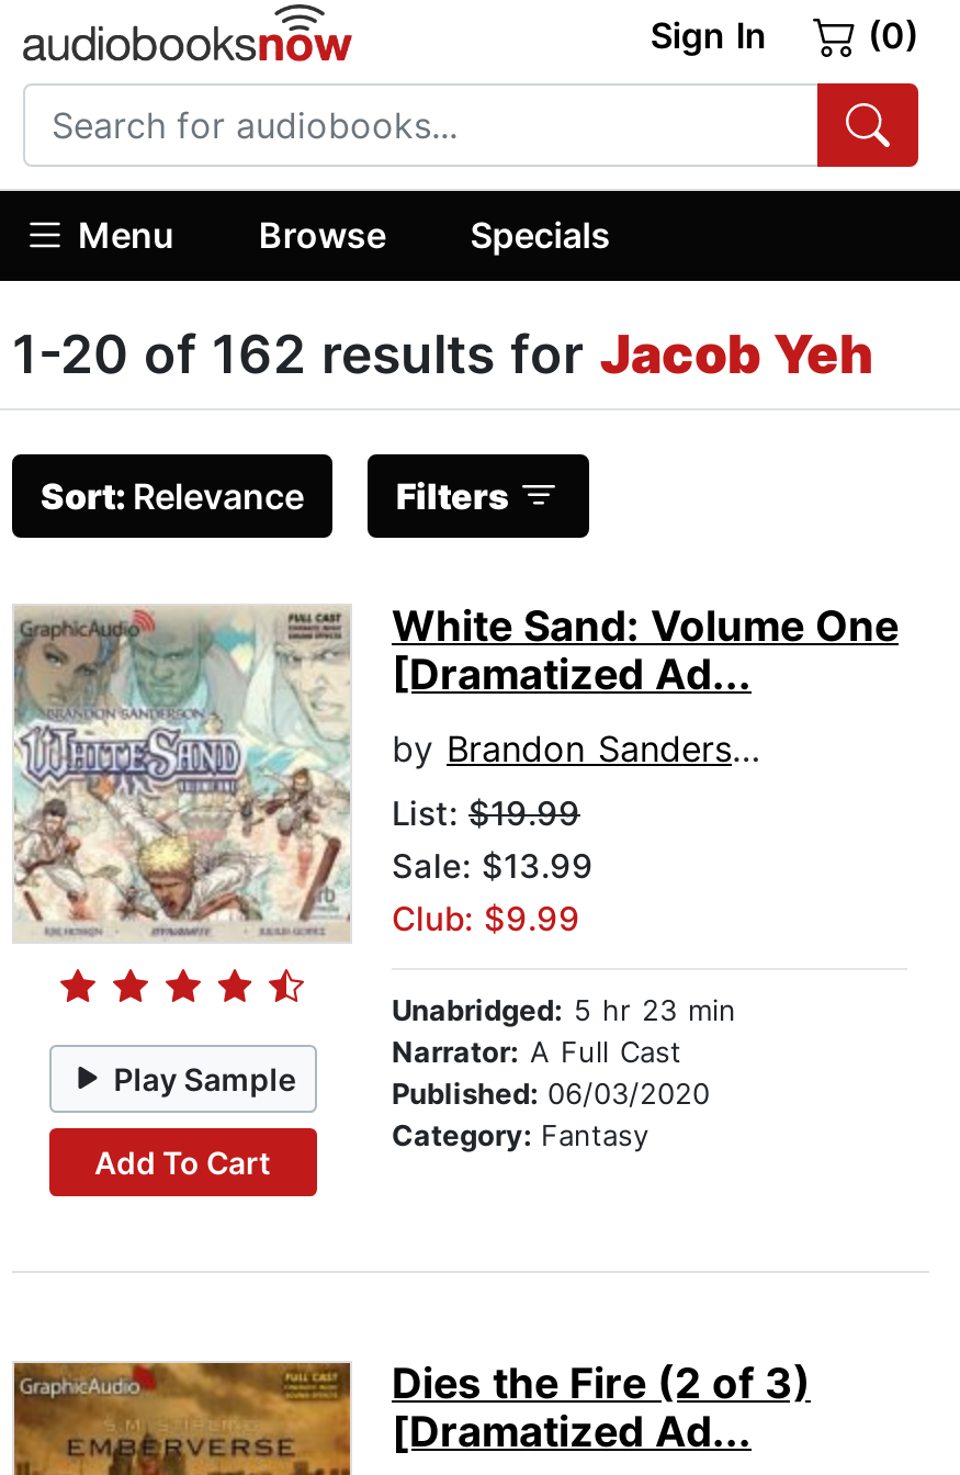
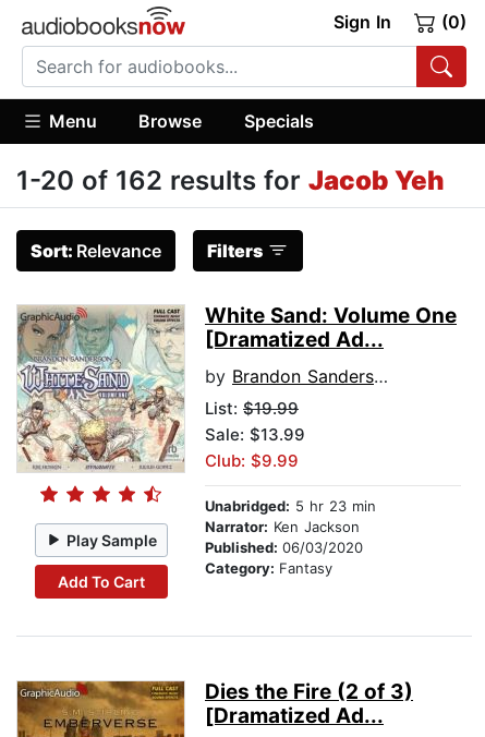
[392,1034,681,1069] Narrator: A Full Cast -> [205,518,360,536] Narrator: Ken Jackson

